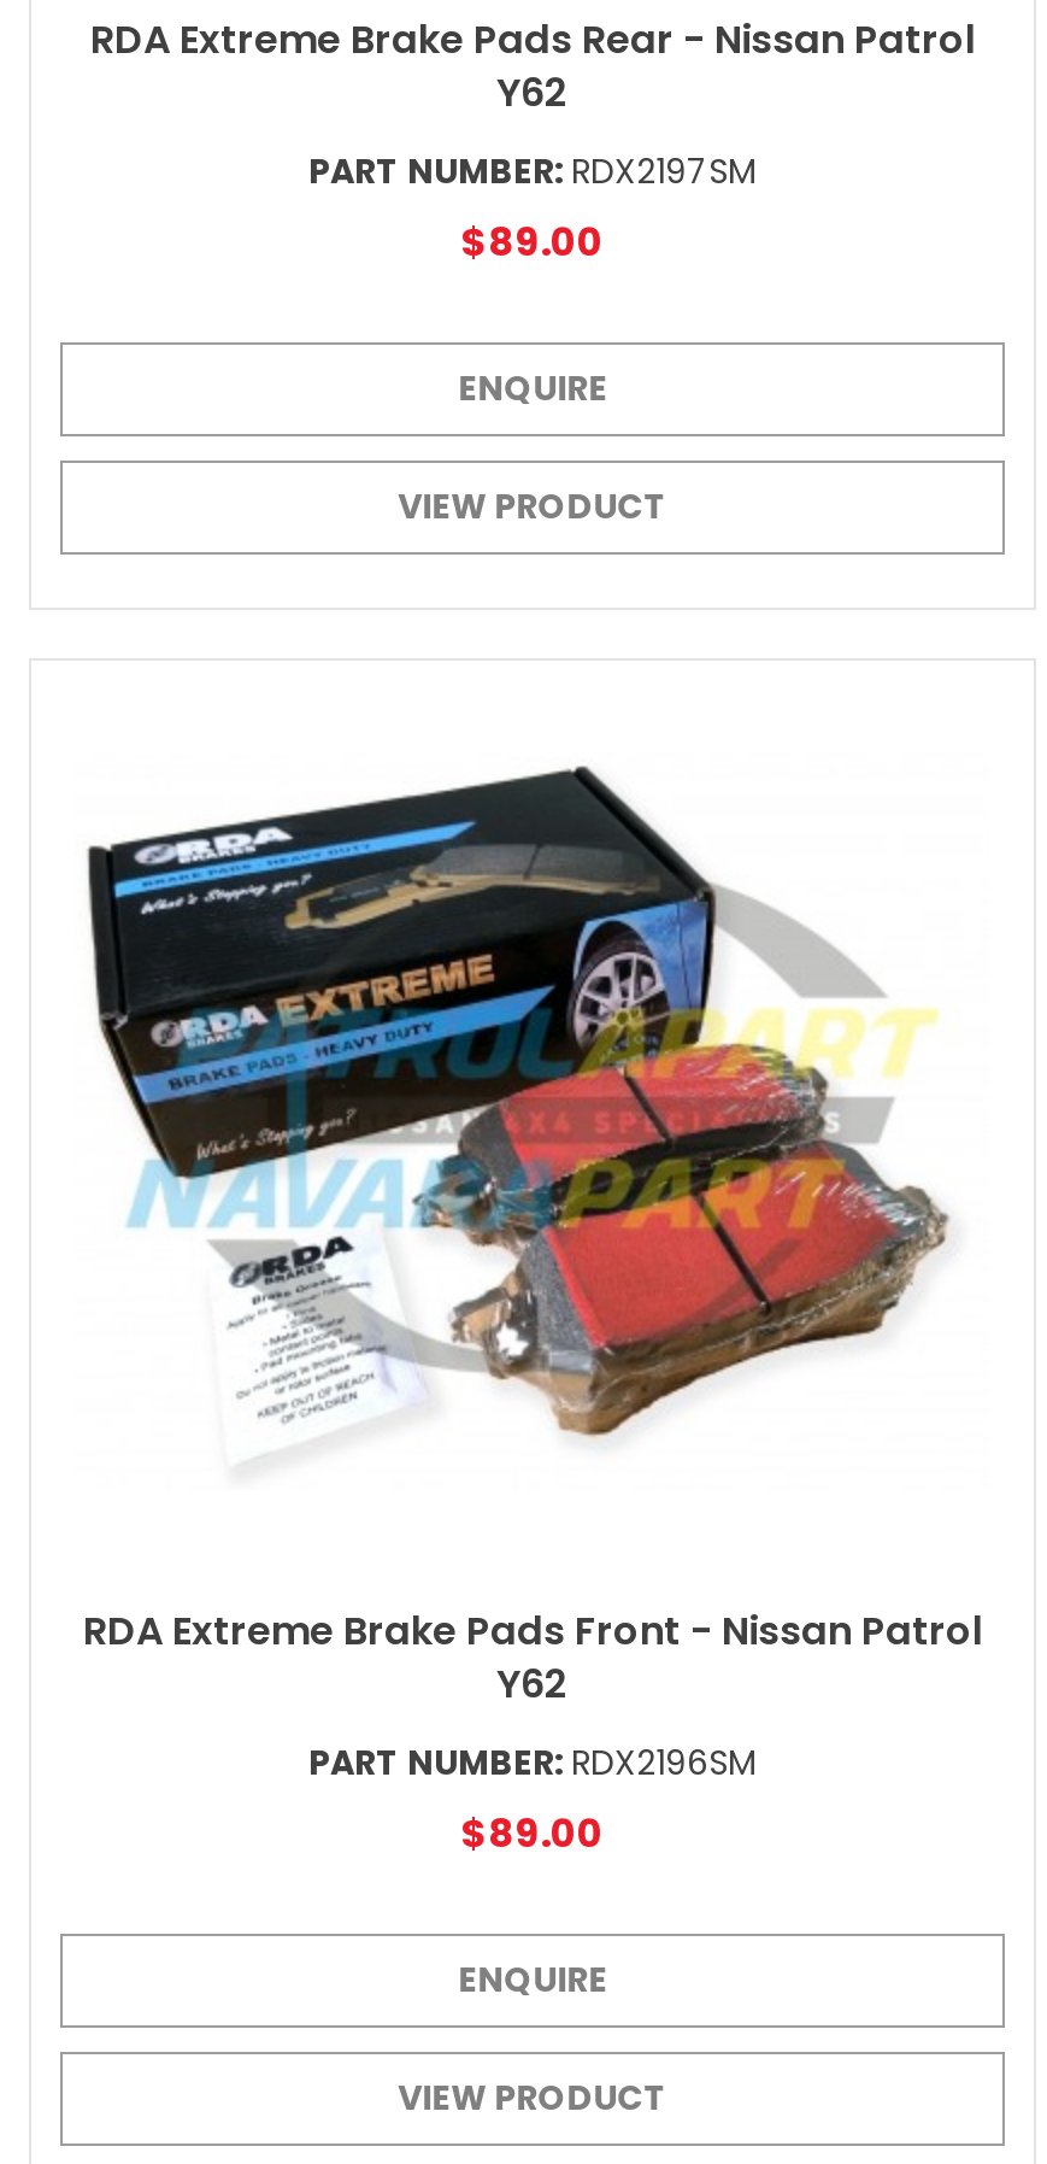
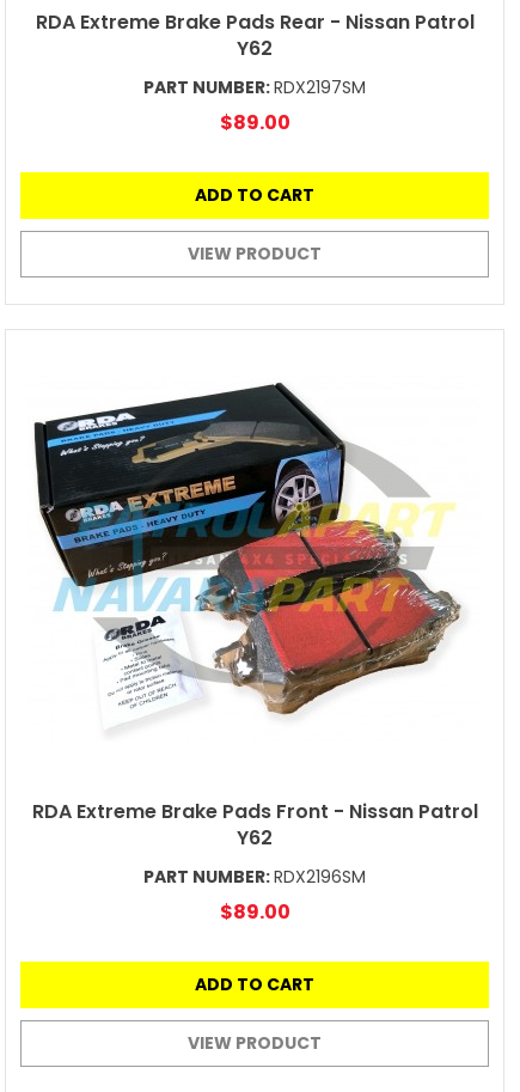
[458,364,607,412] ENQUIRE -> [195,183,315,207] ADD TO CART
[458,1955,607,2003] ENQUIRE -> [195,972,315,996] ADD TO CART

